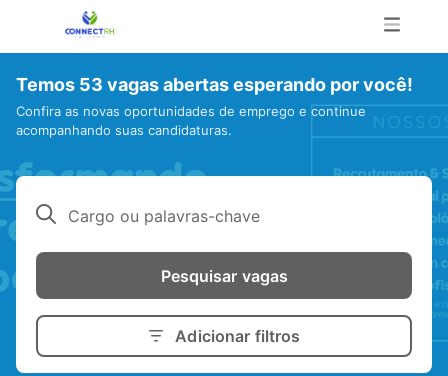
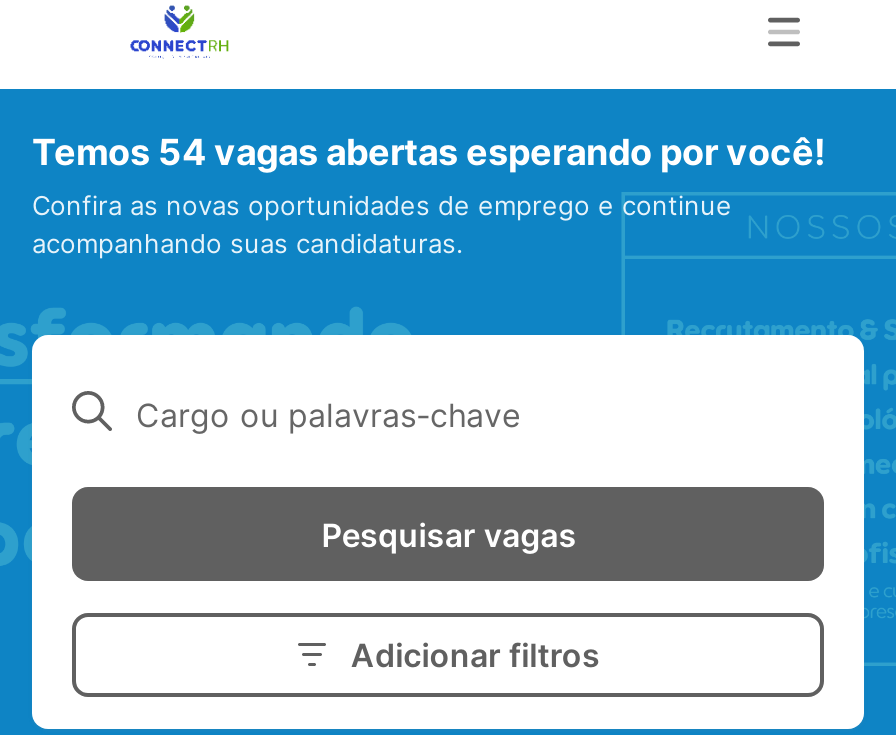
[16,74,413,95] Temos 53 vagas abertas esperando por você! -> [32,131,826,173] Temos 54 vagas abertas esperando por você!

